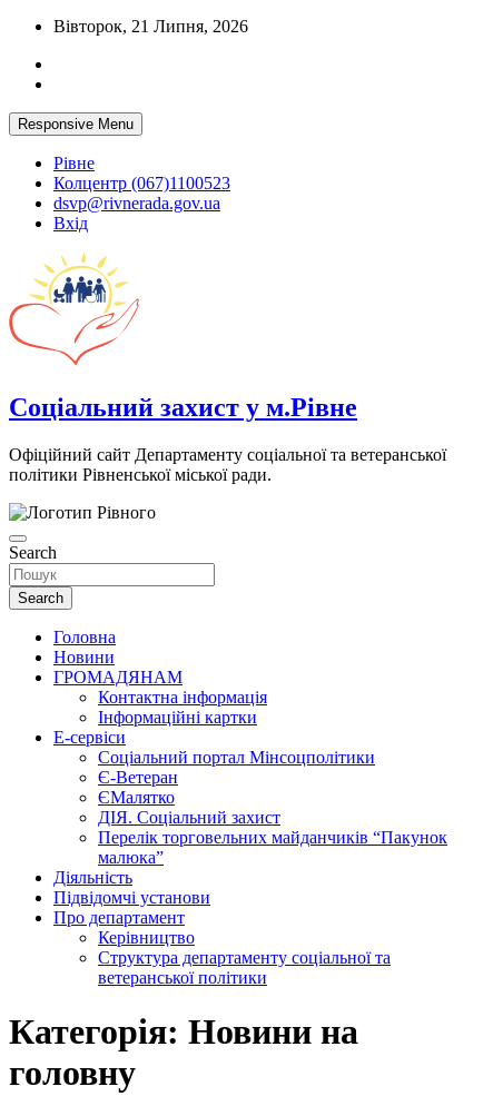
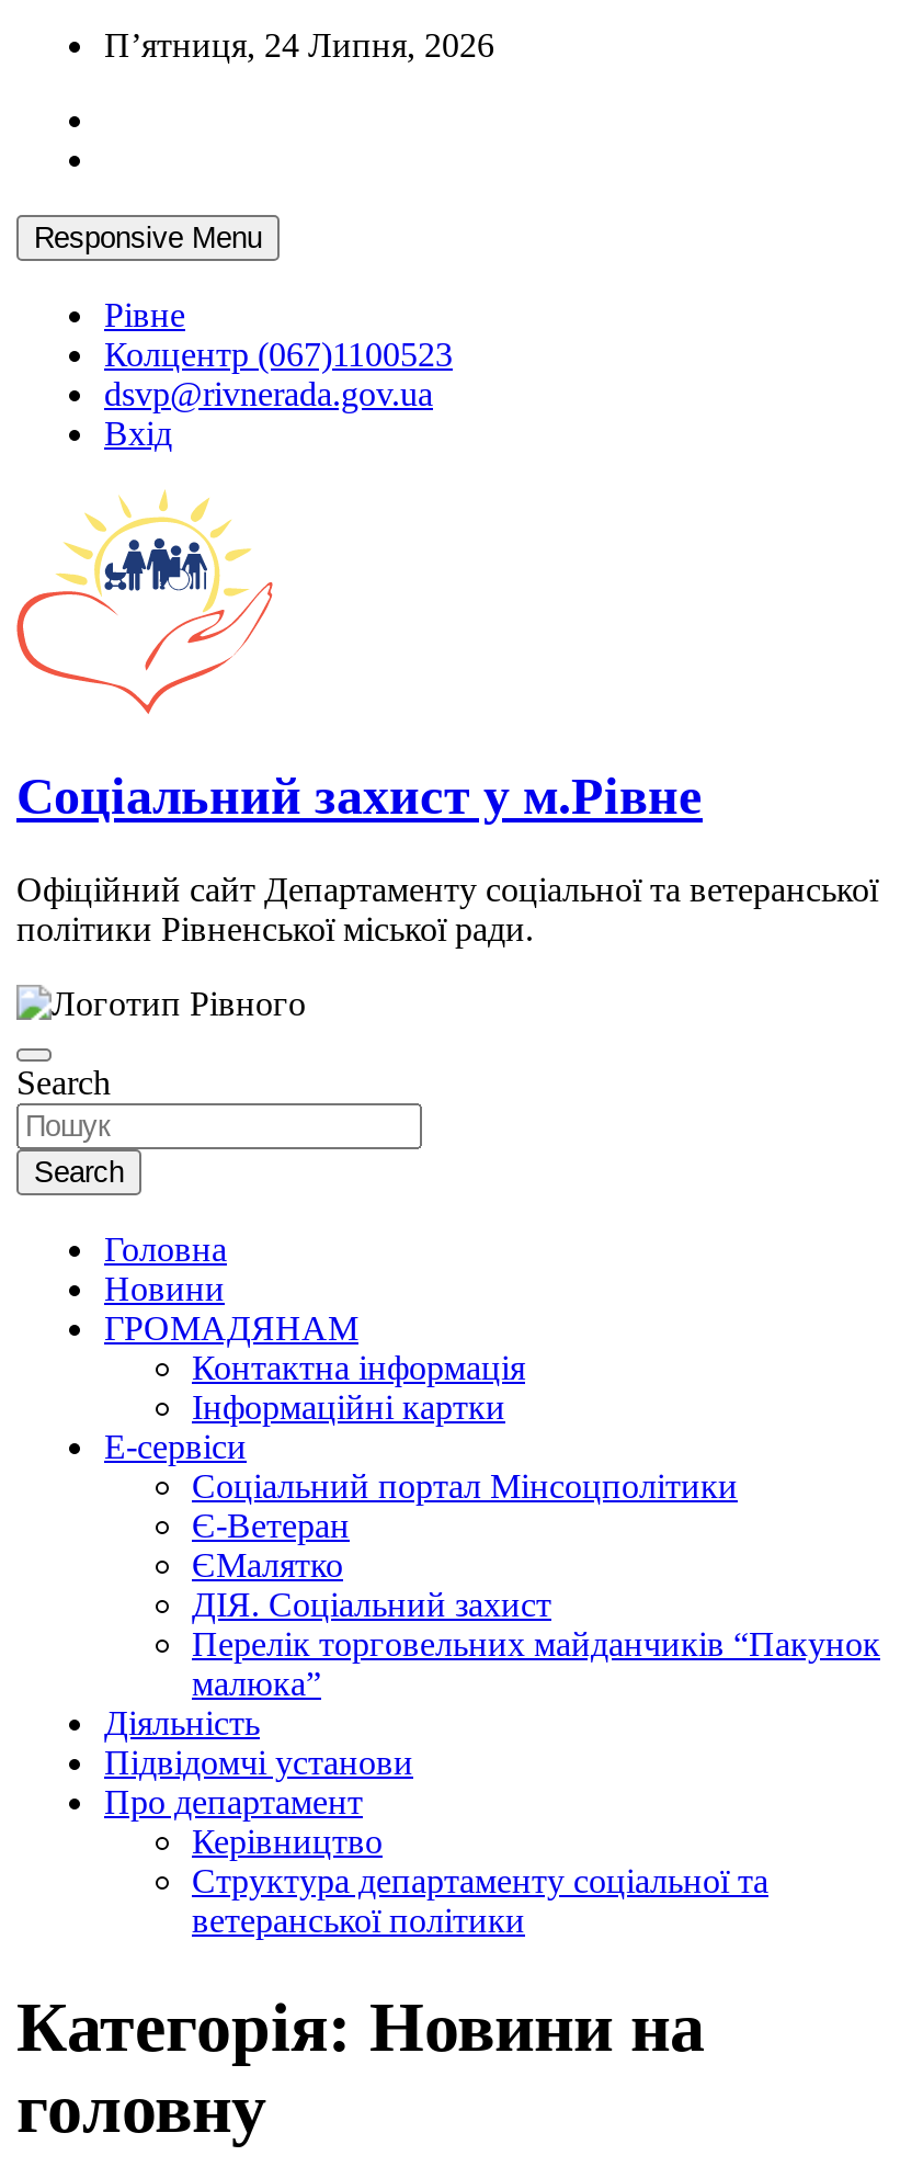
[53,17,248,36] Вівторок, 21 Липня, 2026 -> [104,26,494,64] П’ятниця, 24 Липня, 2026

